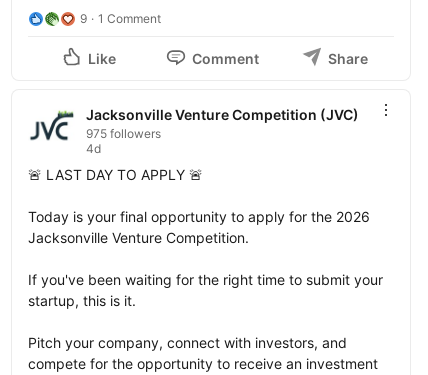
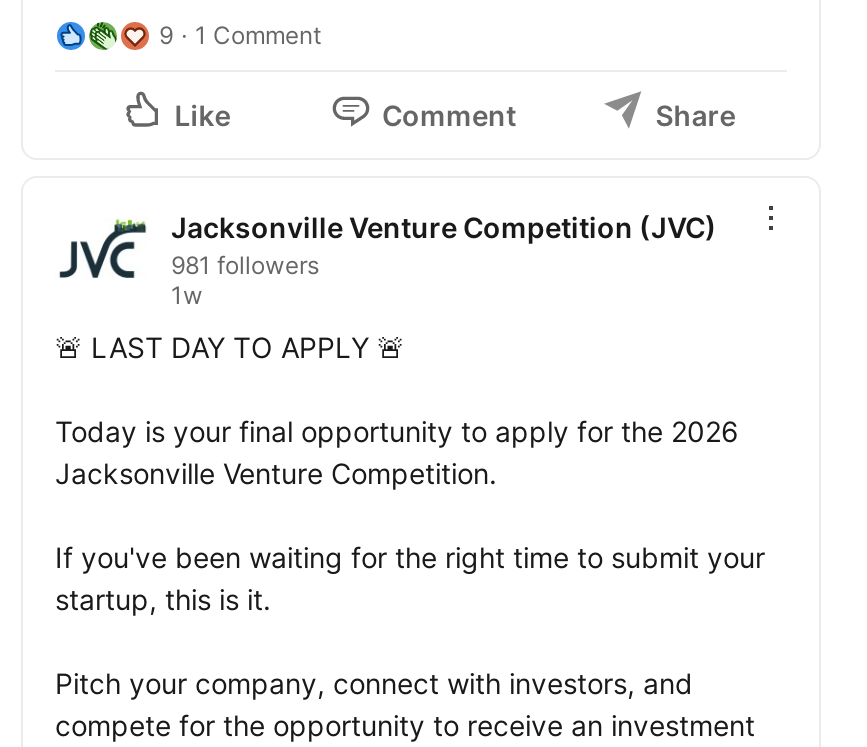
[86,126,161,156] 975 followers | 4d -> [171,249,319,309] 981 followers | 1w

